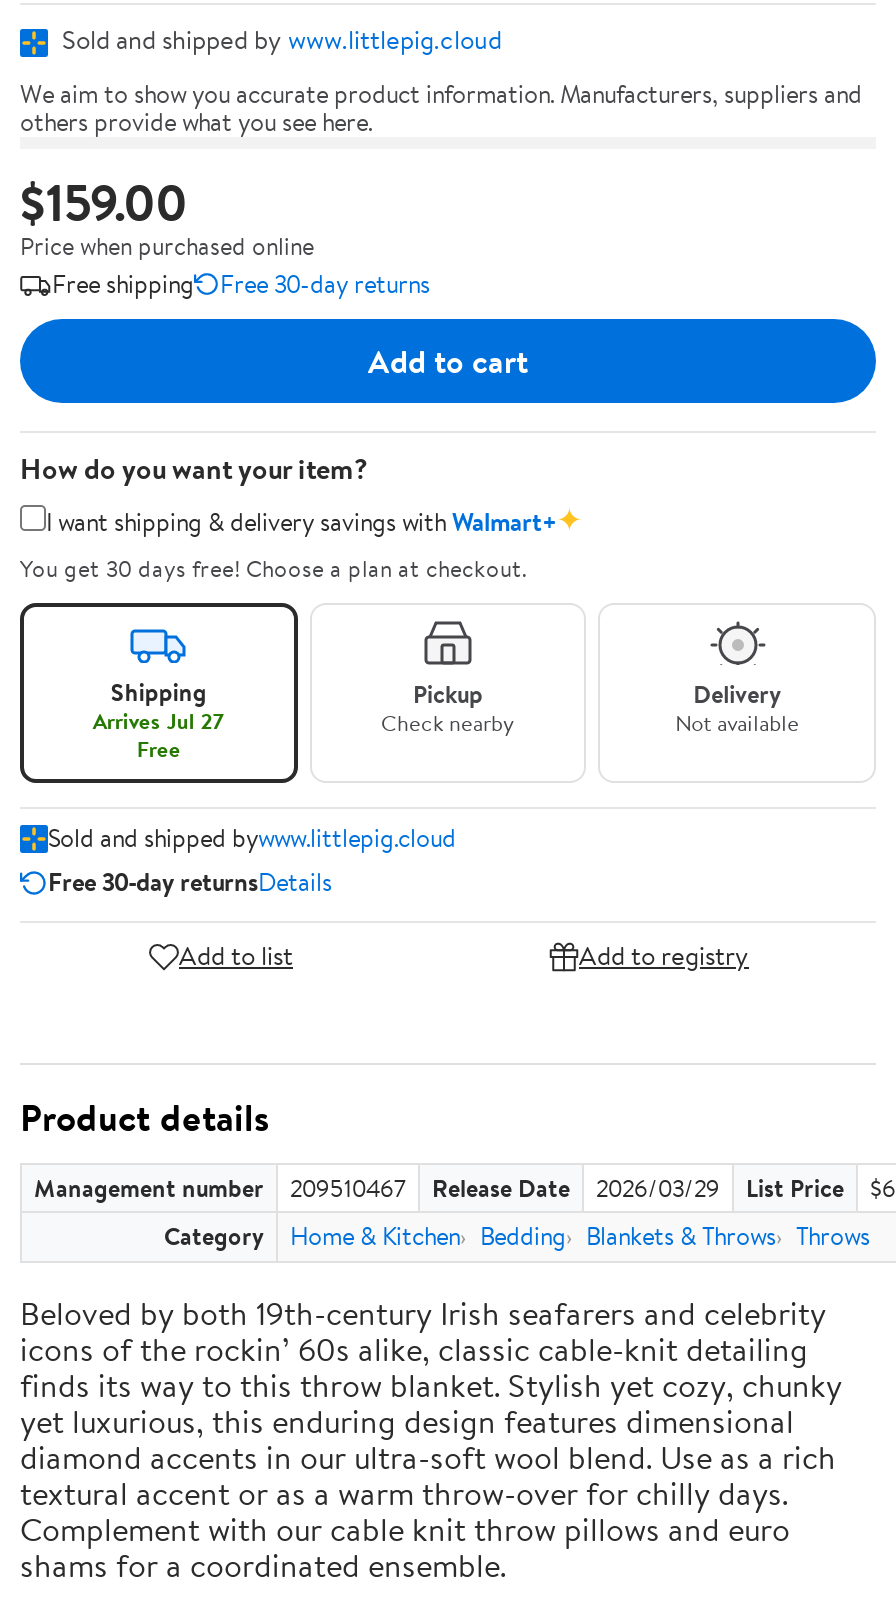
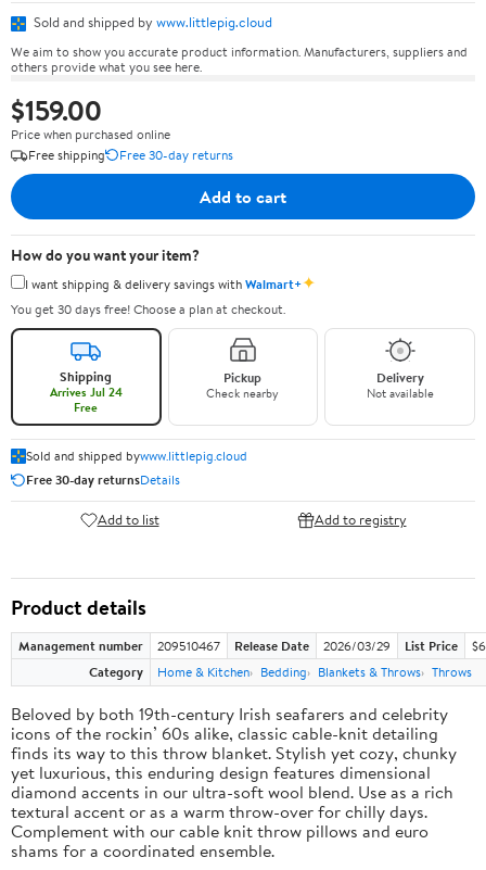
[93,705,225,737] Arrives Jul 27 -> [50,383,122,401] Arrives Jul 24

